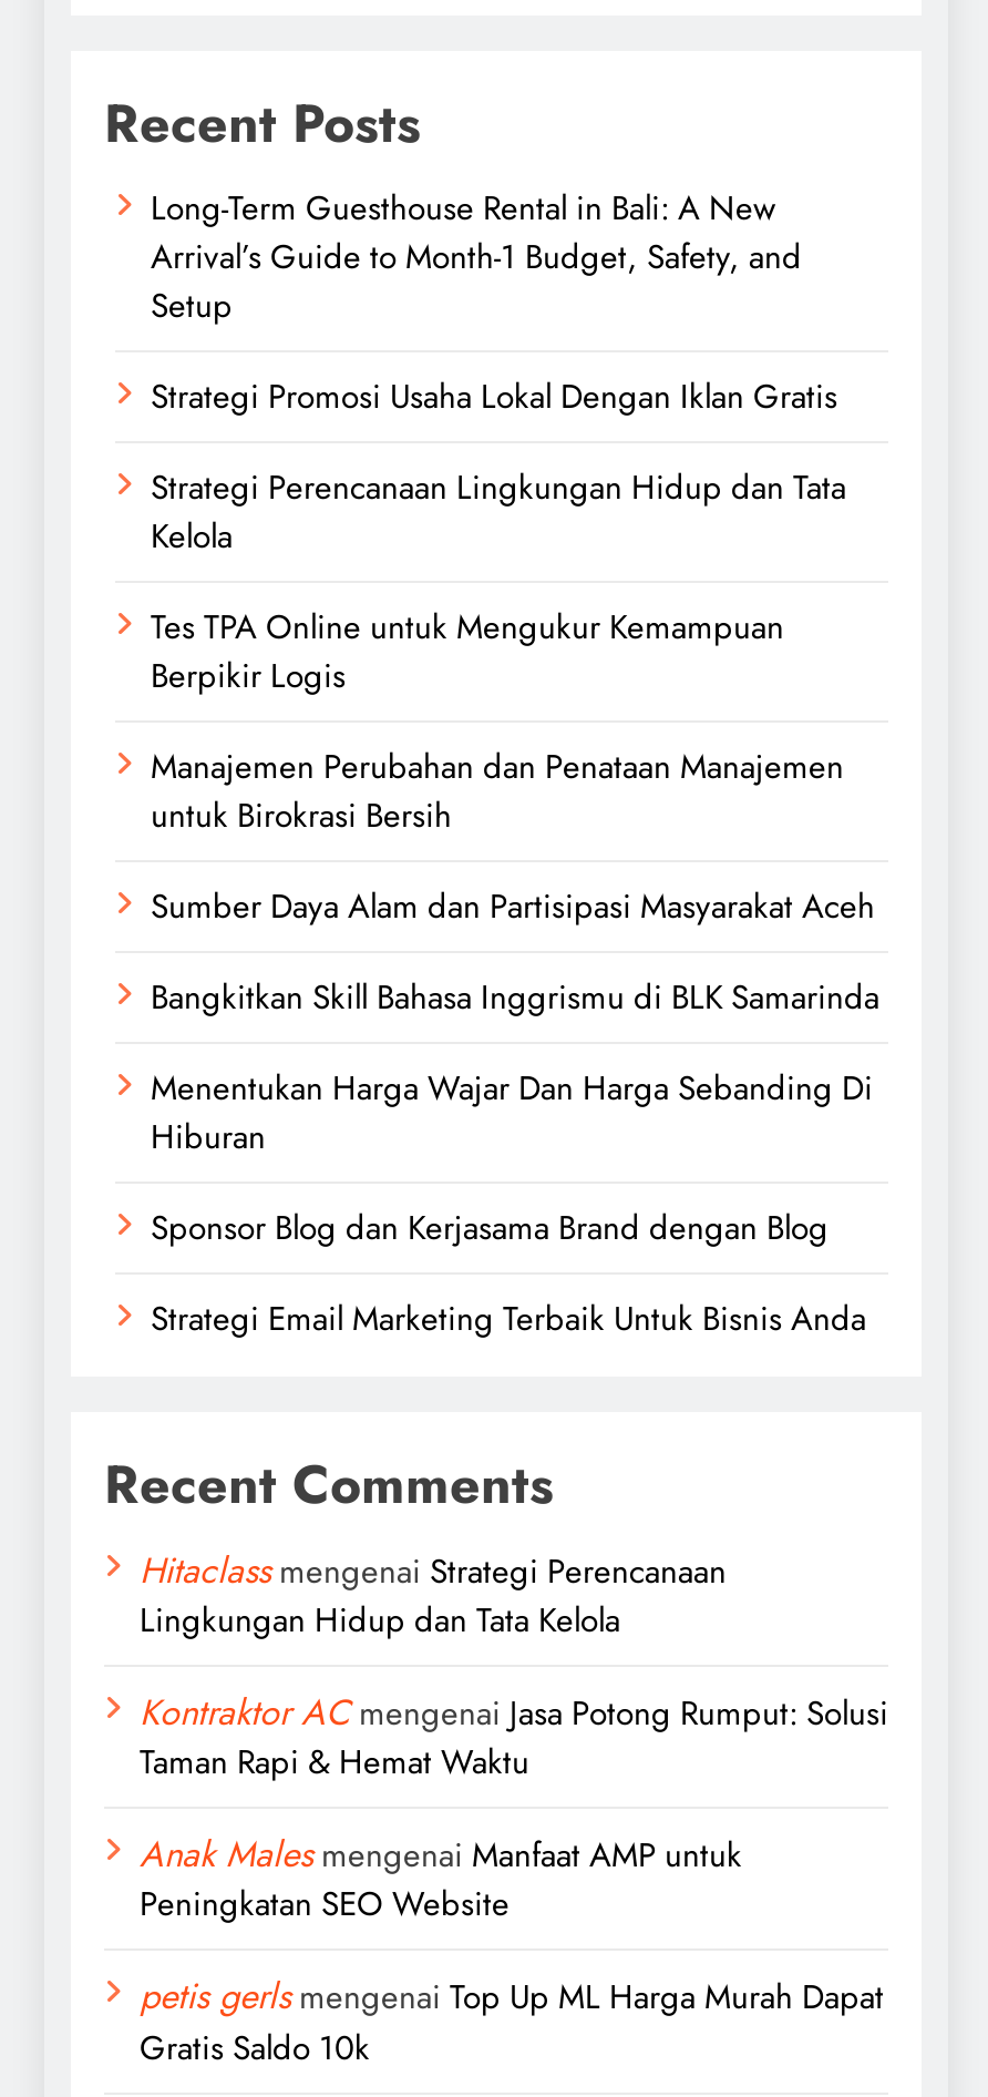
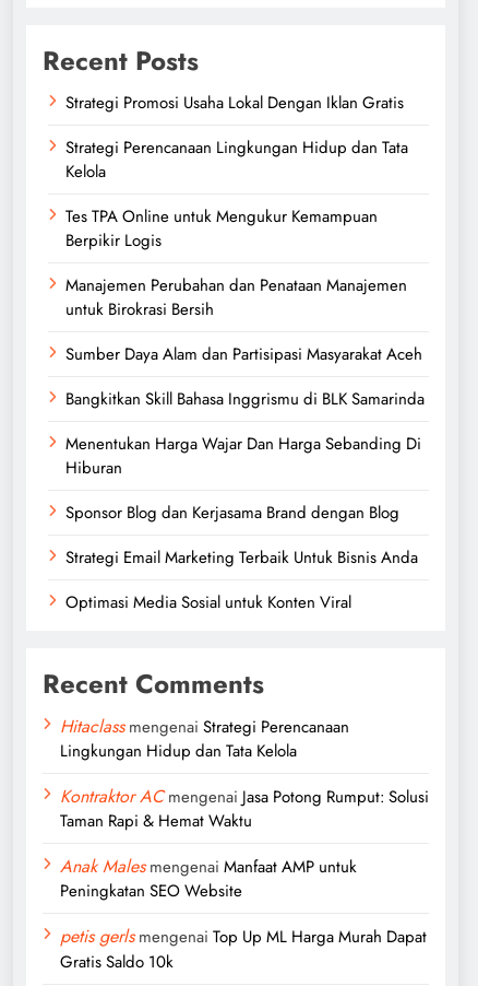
[151,184,802,330] Long-Term Guesthouse Rental in Bali: A New | Arrival’s Guide to Month-1 Budget, Safety, and | Setup -> none
moved [151,372,879,1343] -> [65,91,425,569]: Strategi Promosi Usaha Lokal Dengan Iklan Gratis | Strategi Perencanaan Lingkungan Hidup dan Tata | Kelola | ... | Sponsor Blog dan Kerjasama Brand dengan Blog | Strategi Email Marketing Terbaik Untuk Bisnis Anda
none -> [65,590,351,614] Optimasi Media Sosial untuk Konten Viral

